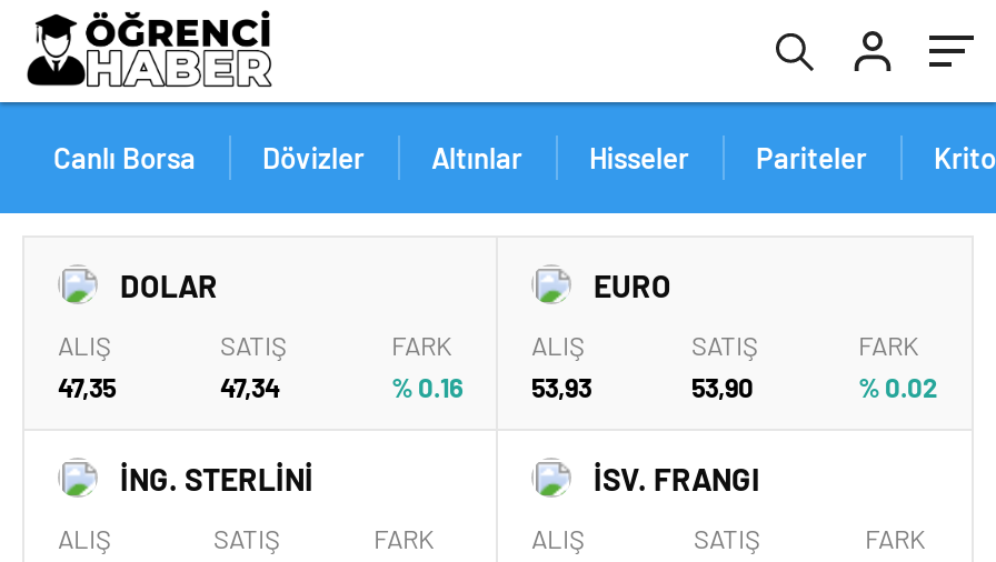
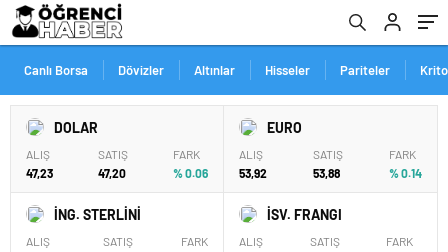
[58,371,116,402] 47,35 -> [26,166,53,180] 47,23
[220,371,280,402] 47,34 -> [98,166,126,180] 47,20
[391,371,462,402] % 0.16 -> [173,166,208,180] % 0.06
[531,371,591,402] 53,93 -> [239,166,267,180] 53,92
[691,371,754,402] 53,90 -> [313,166,340,180] 53,88
[858,371,938,402] % 0.02 -> [389,166,422,180] % 0.14

